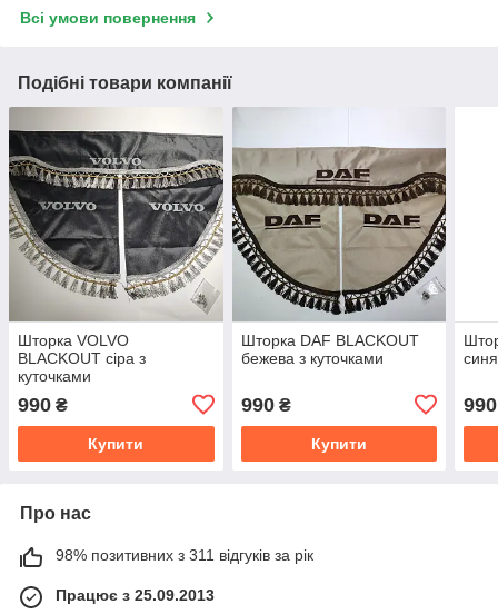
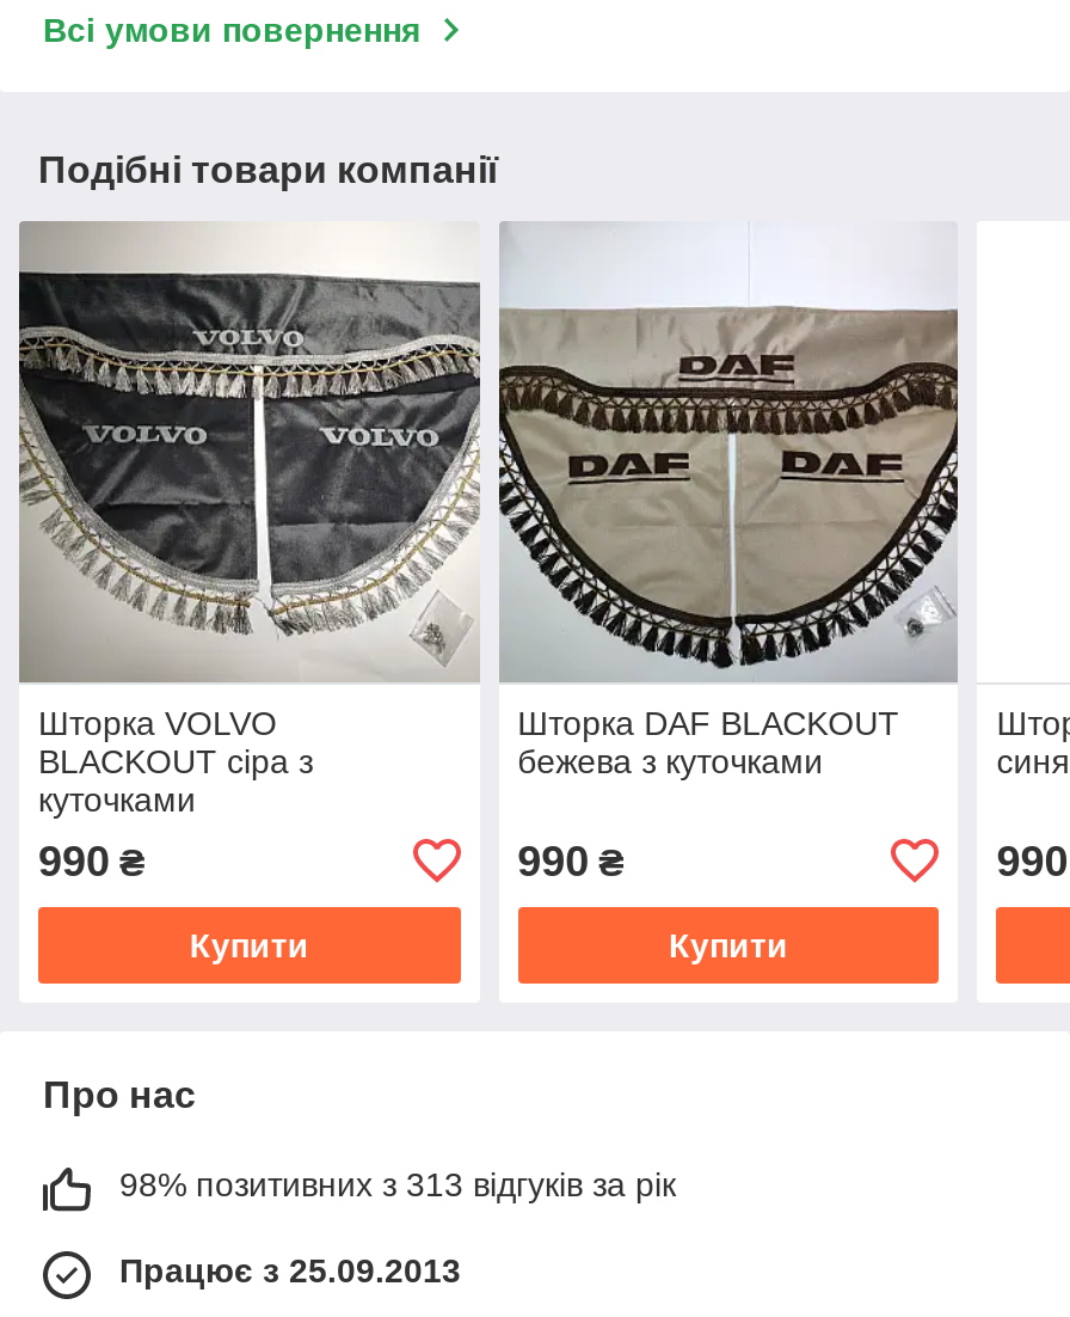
[56,546,313,564] 98% позитивних з 311 відгуків за рік -> [119,1165,676,1203] 98% позитивних з 313 відгуків за рік

